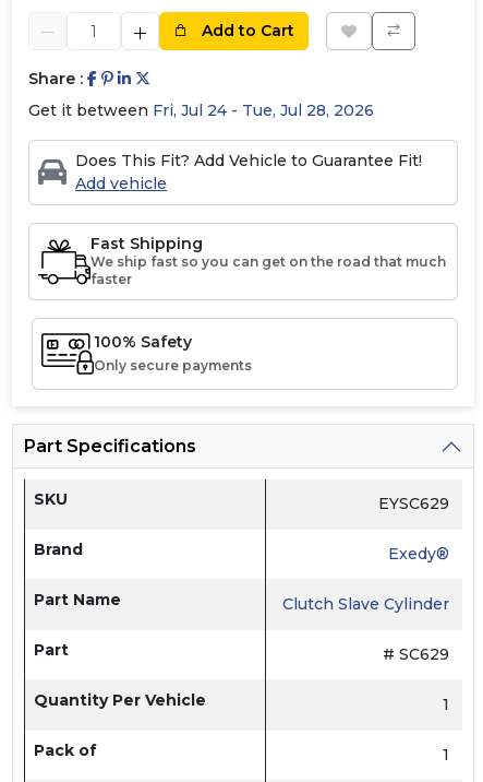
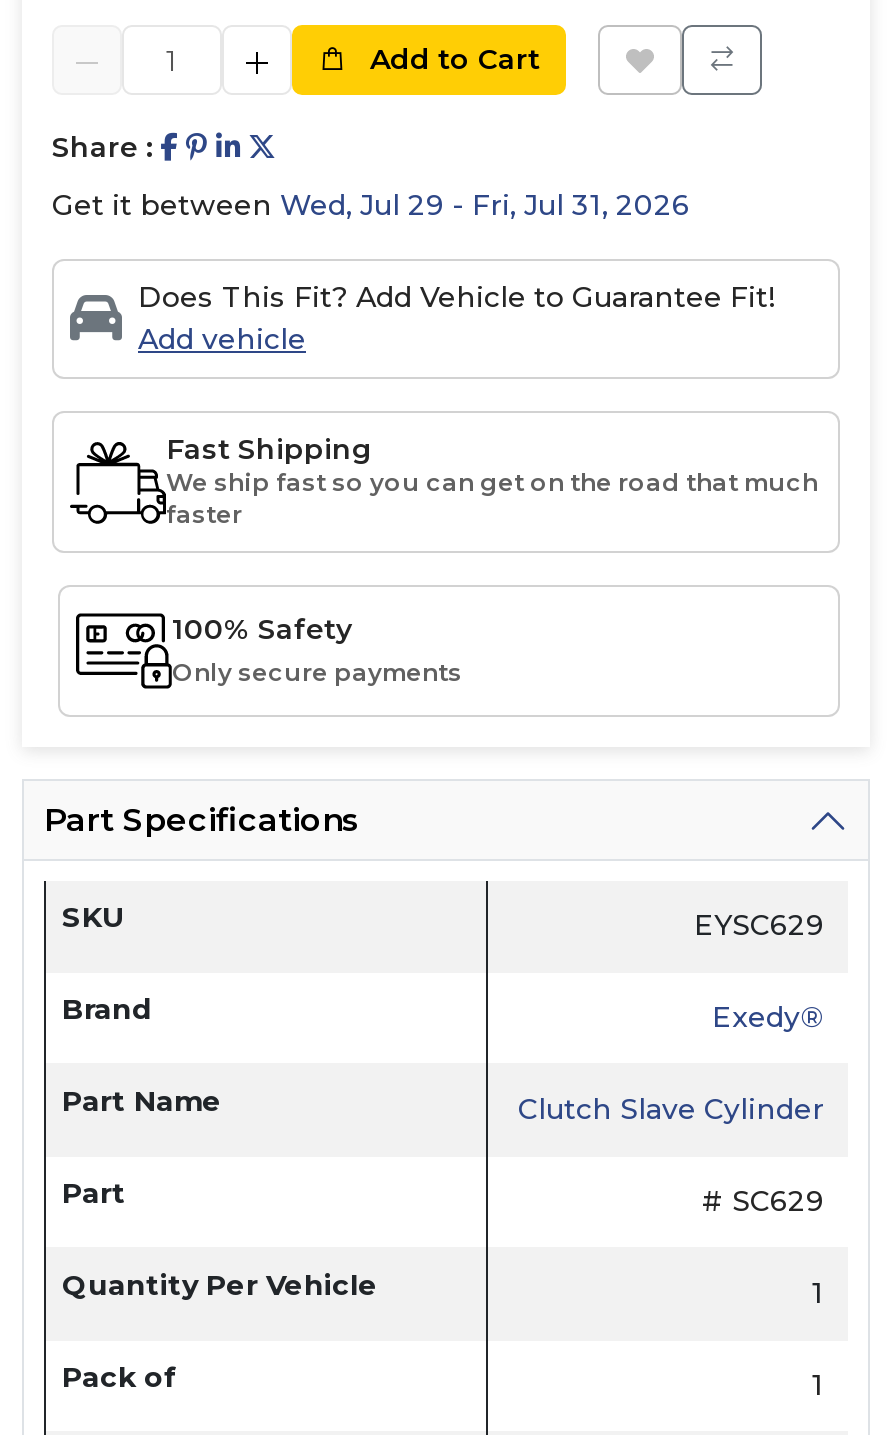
[28,100,374,120] Get it between Fri, Jul 24 - Tue, Jul 28, 2026 -> [52,187,690,223] Get it between Wed, Jul 29 - Fri, Jul 31, 2026

